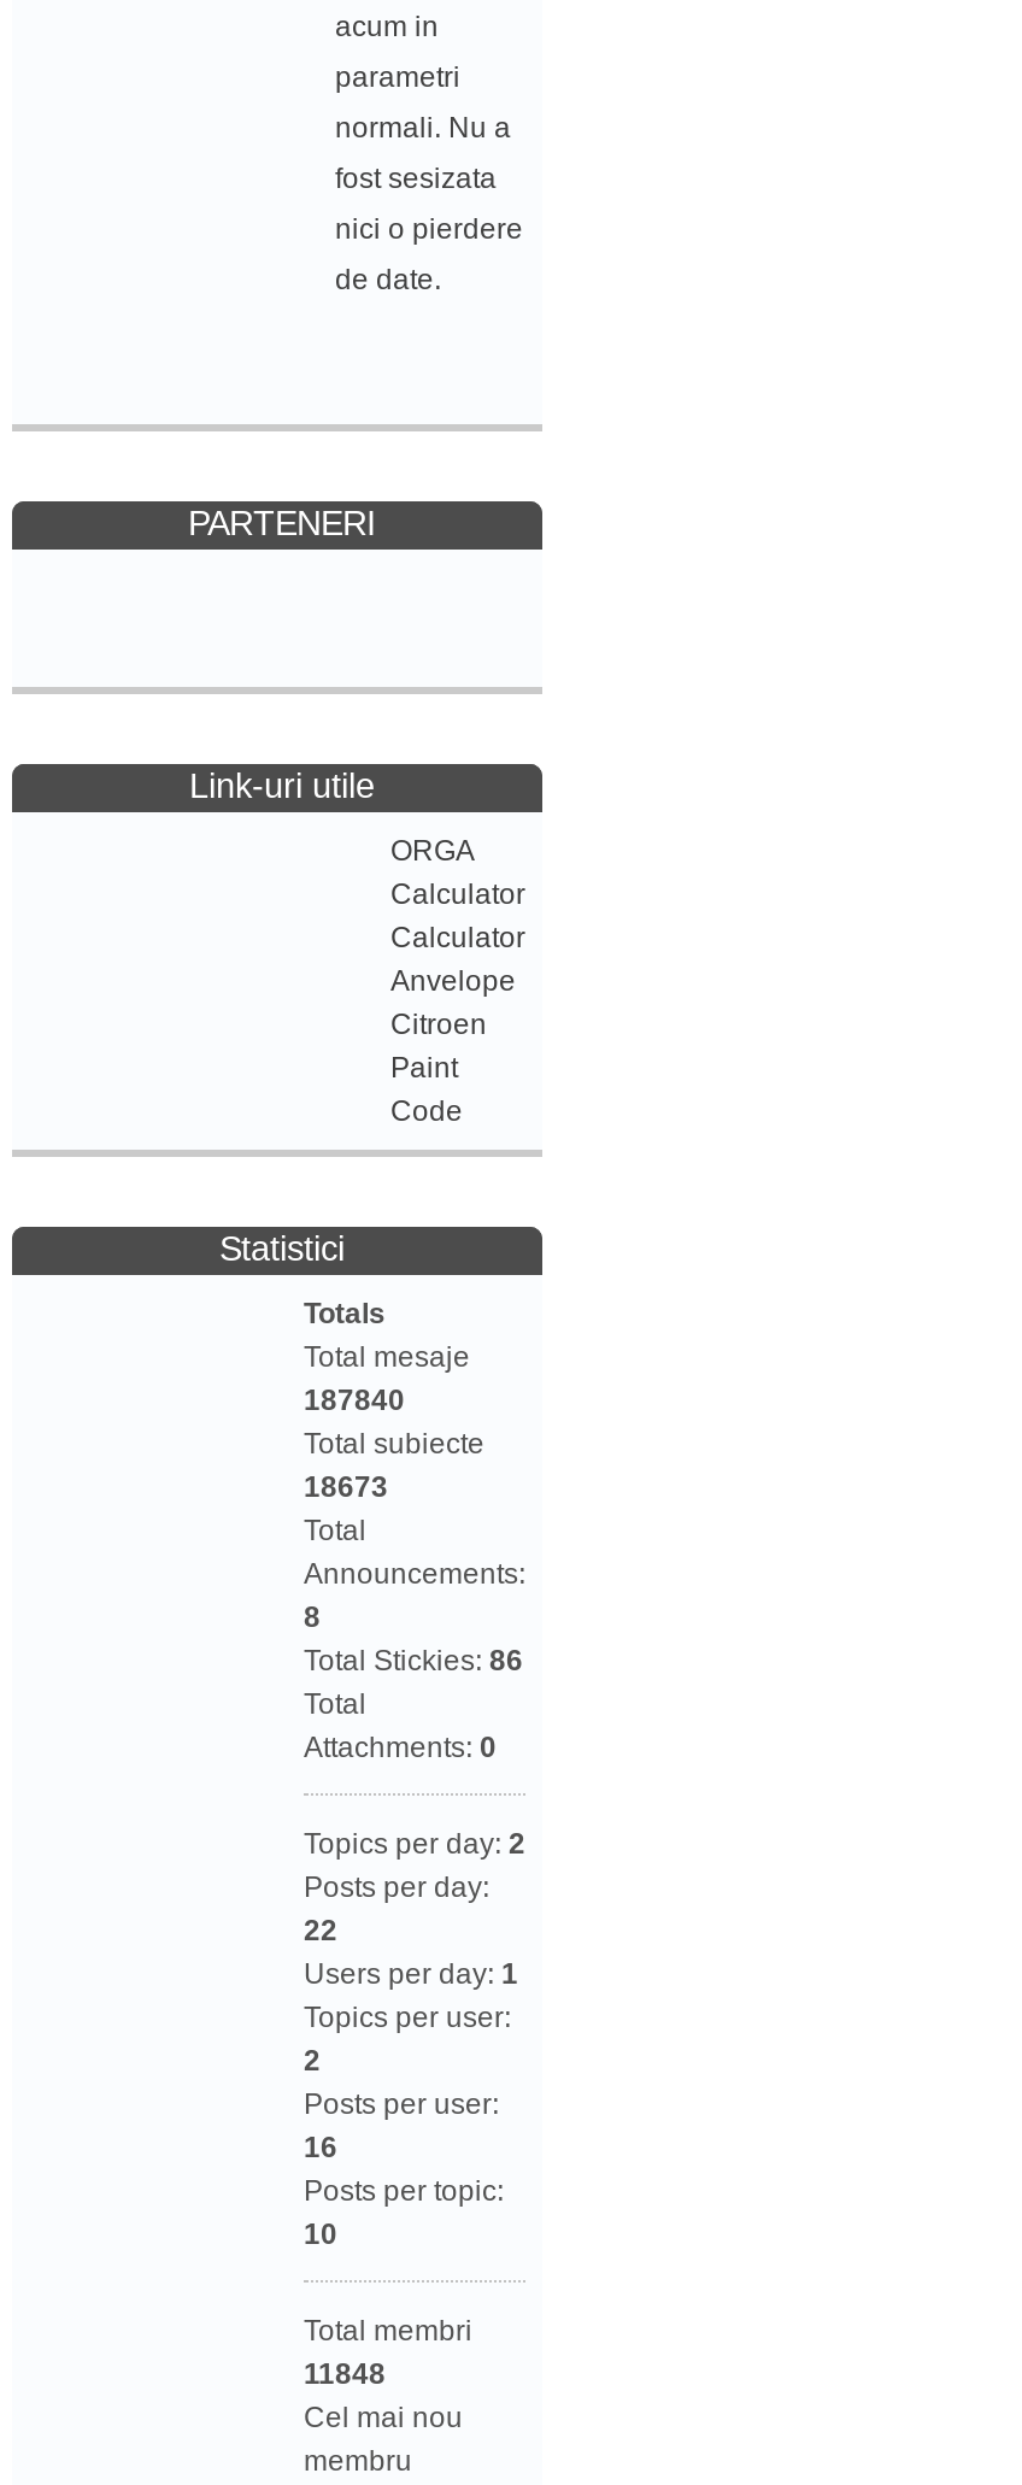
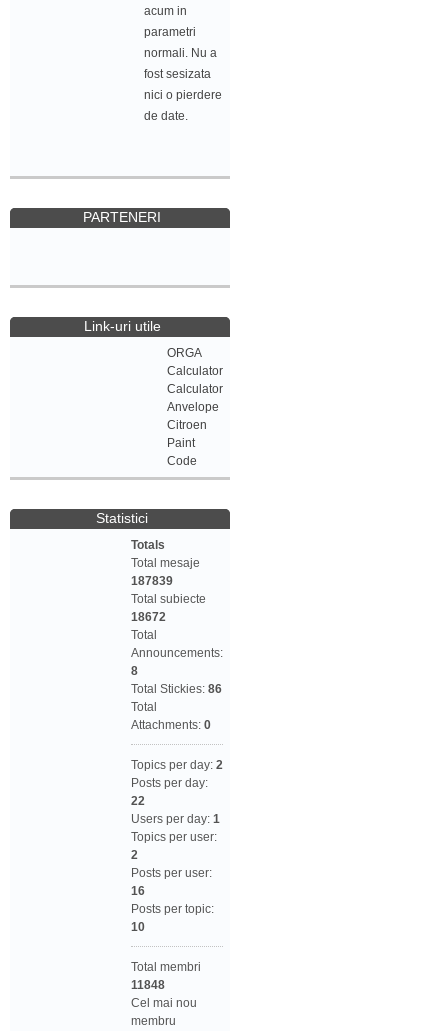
[304,1384,405,1418] 187840 -> [131,574,173,588] 187839
[304,1471,388,1505] 18673 -> [131,610,166,624] 18672

